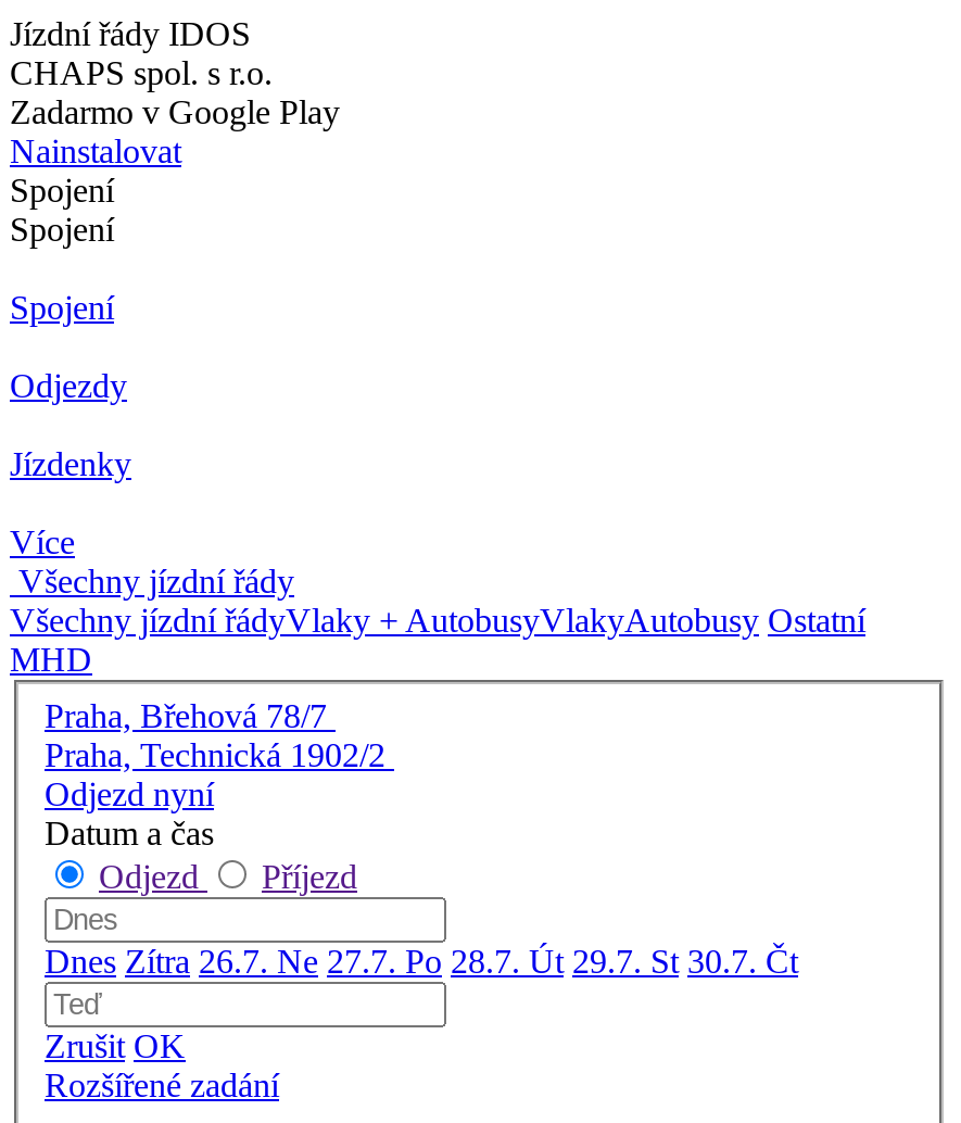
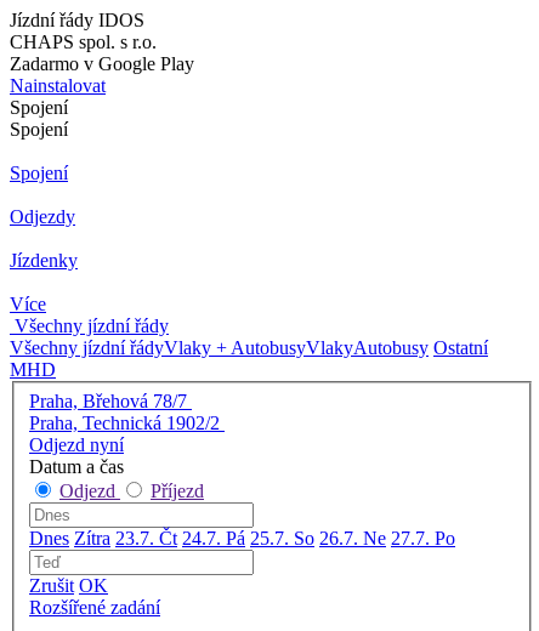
[45,942,798,979] Dnes Zítra 26.7. Ne 27.7. Po 28.7. Út 29.7. St 30.7. Čt -> [29,527,455,548] Dnes Zítra 23.7. Čt 24.7. Pá 25.7. So 26.7. Ne 27.7. Po

